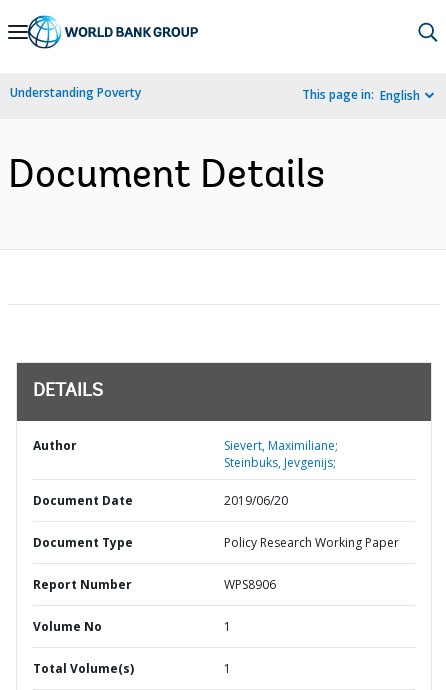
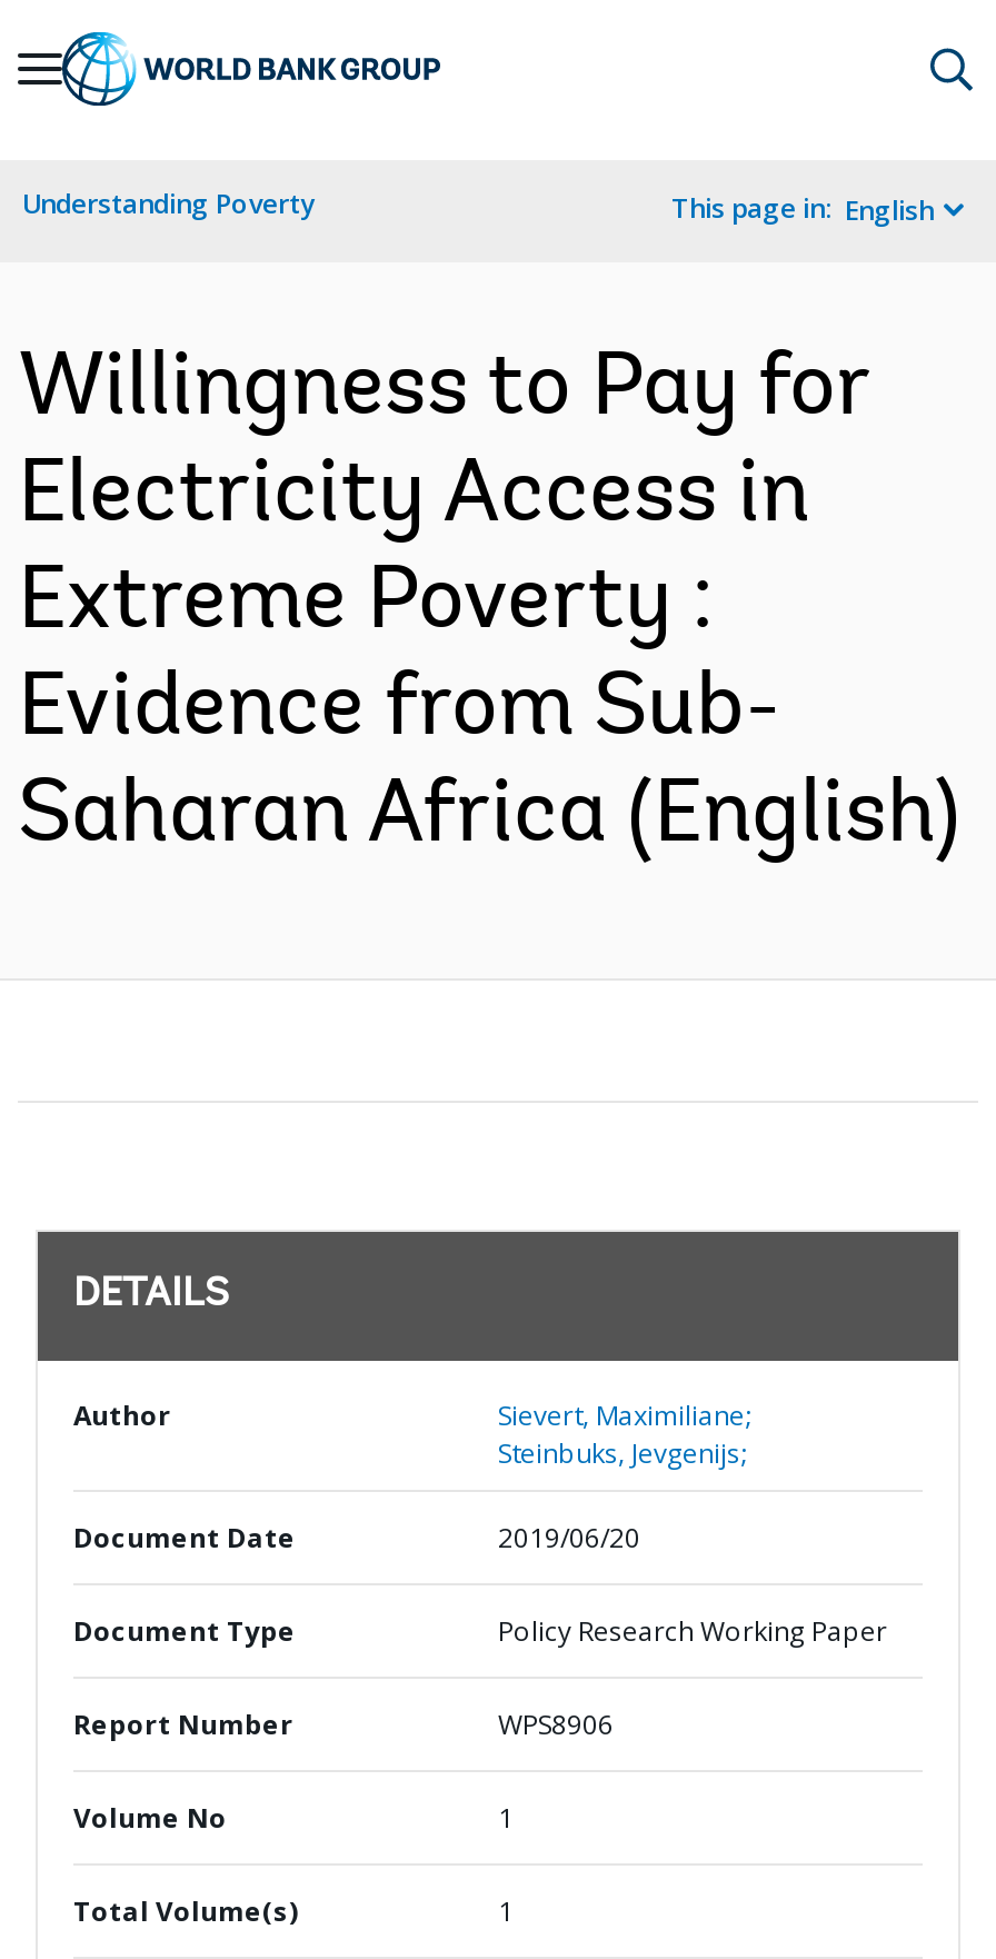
[8,157,325,197] Document Details -> [18,347,960,863] Willingness to Pay for | Electricity Access in | Extreme Poverty : | Evidence from Sub- | Saharan Africa (English)

